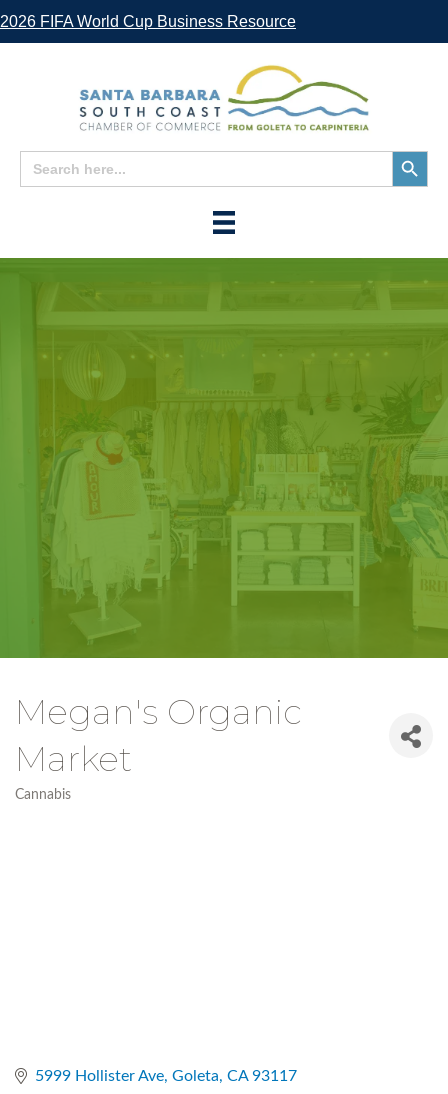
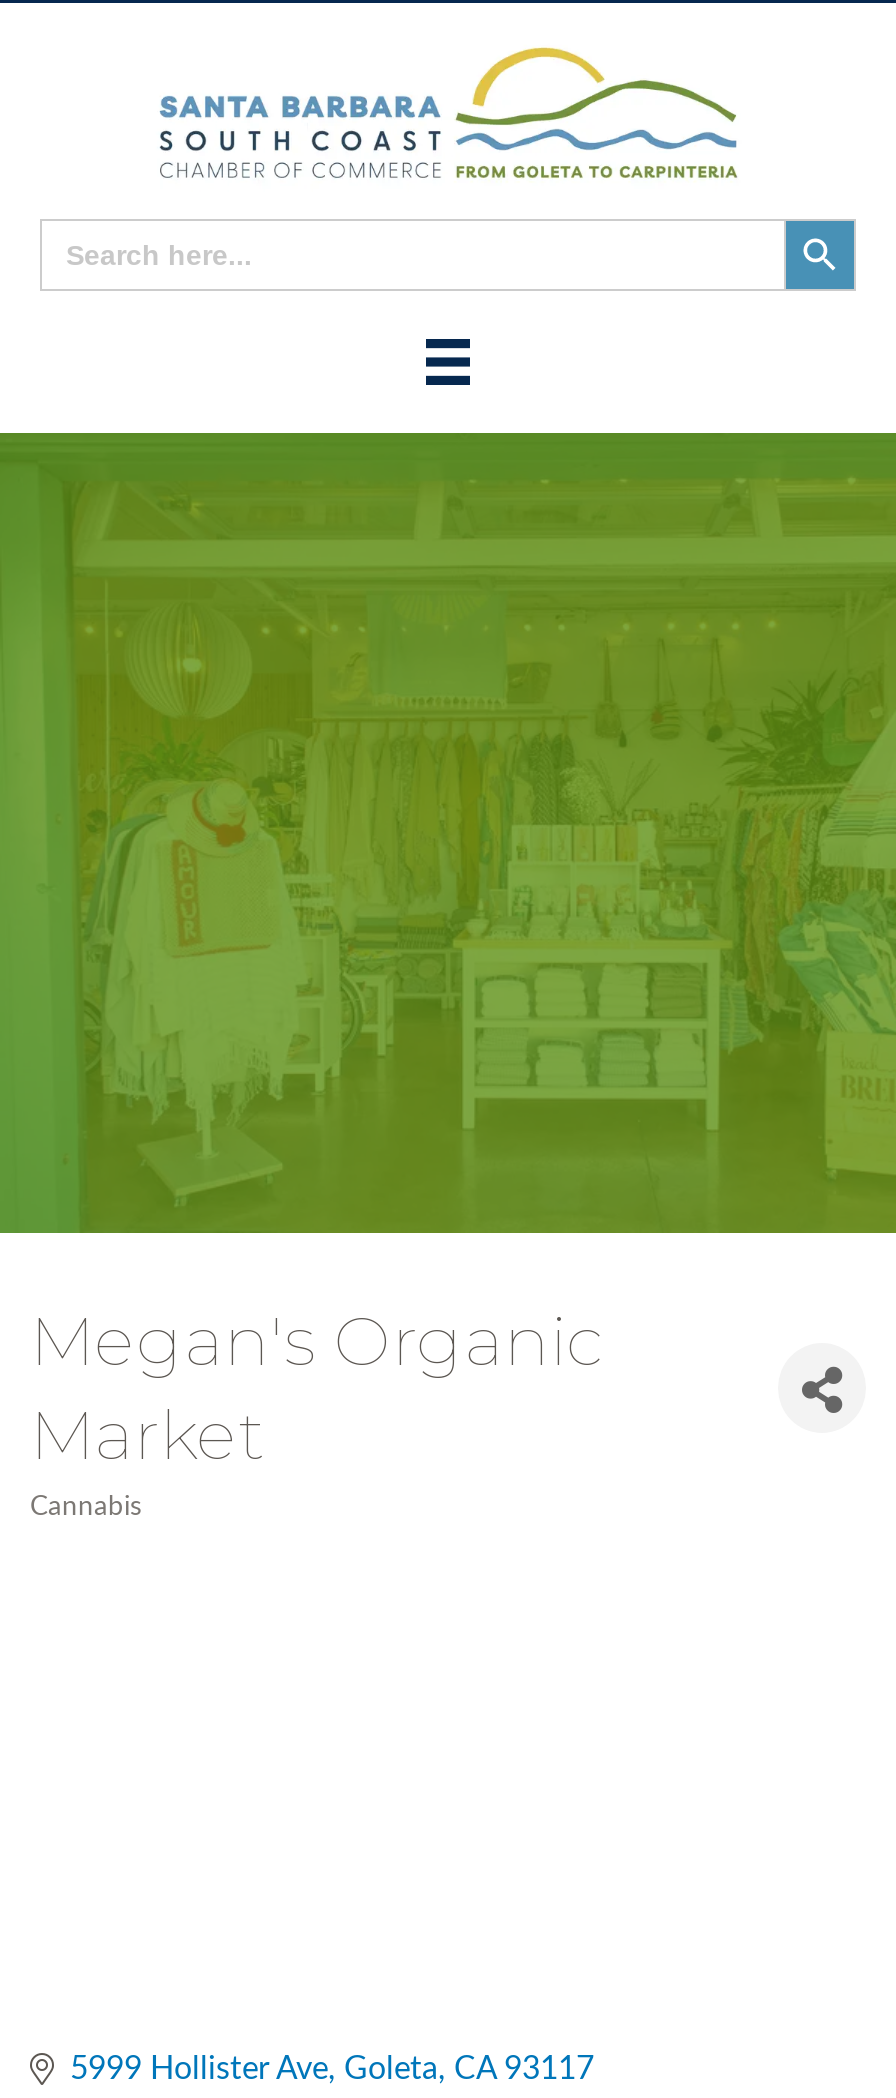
[0,13,296,30] 2026 FIFA World Cup Business Resource -> none

